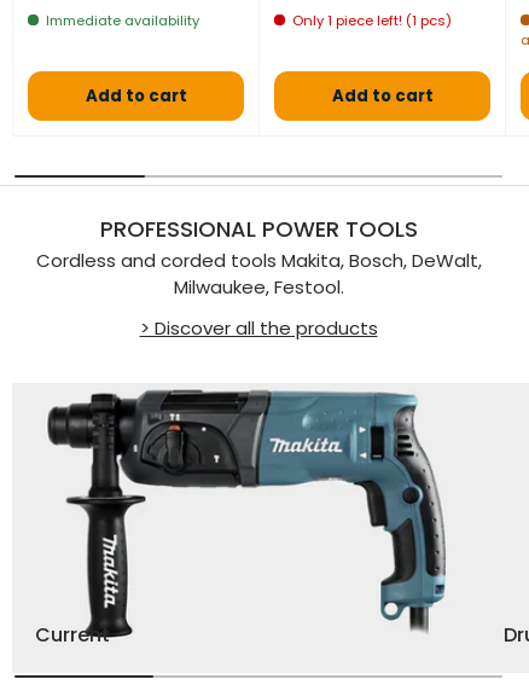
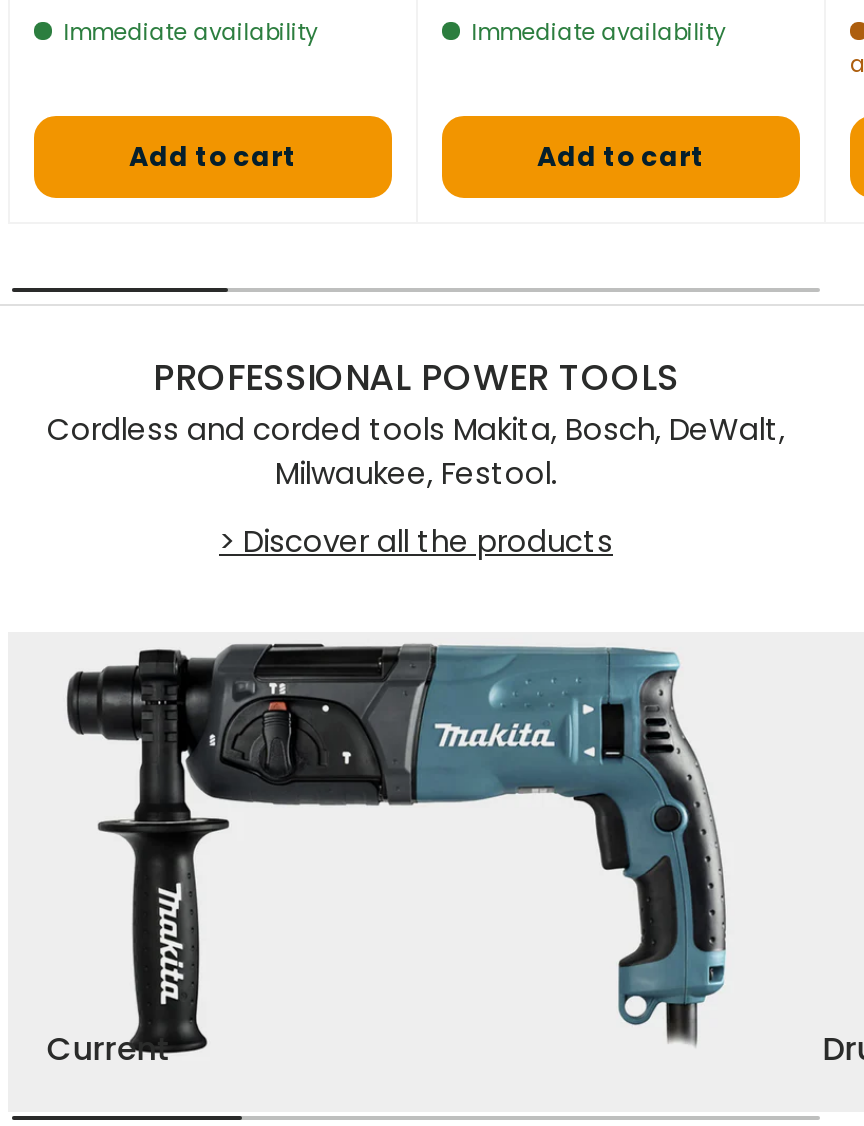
[292,11,451,30] Only 1 piece left! (1 pcs) -> [471,16,725,48] Immediate availability

